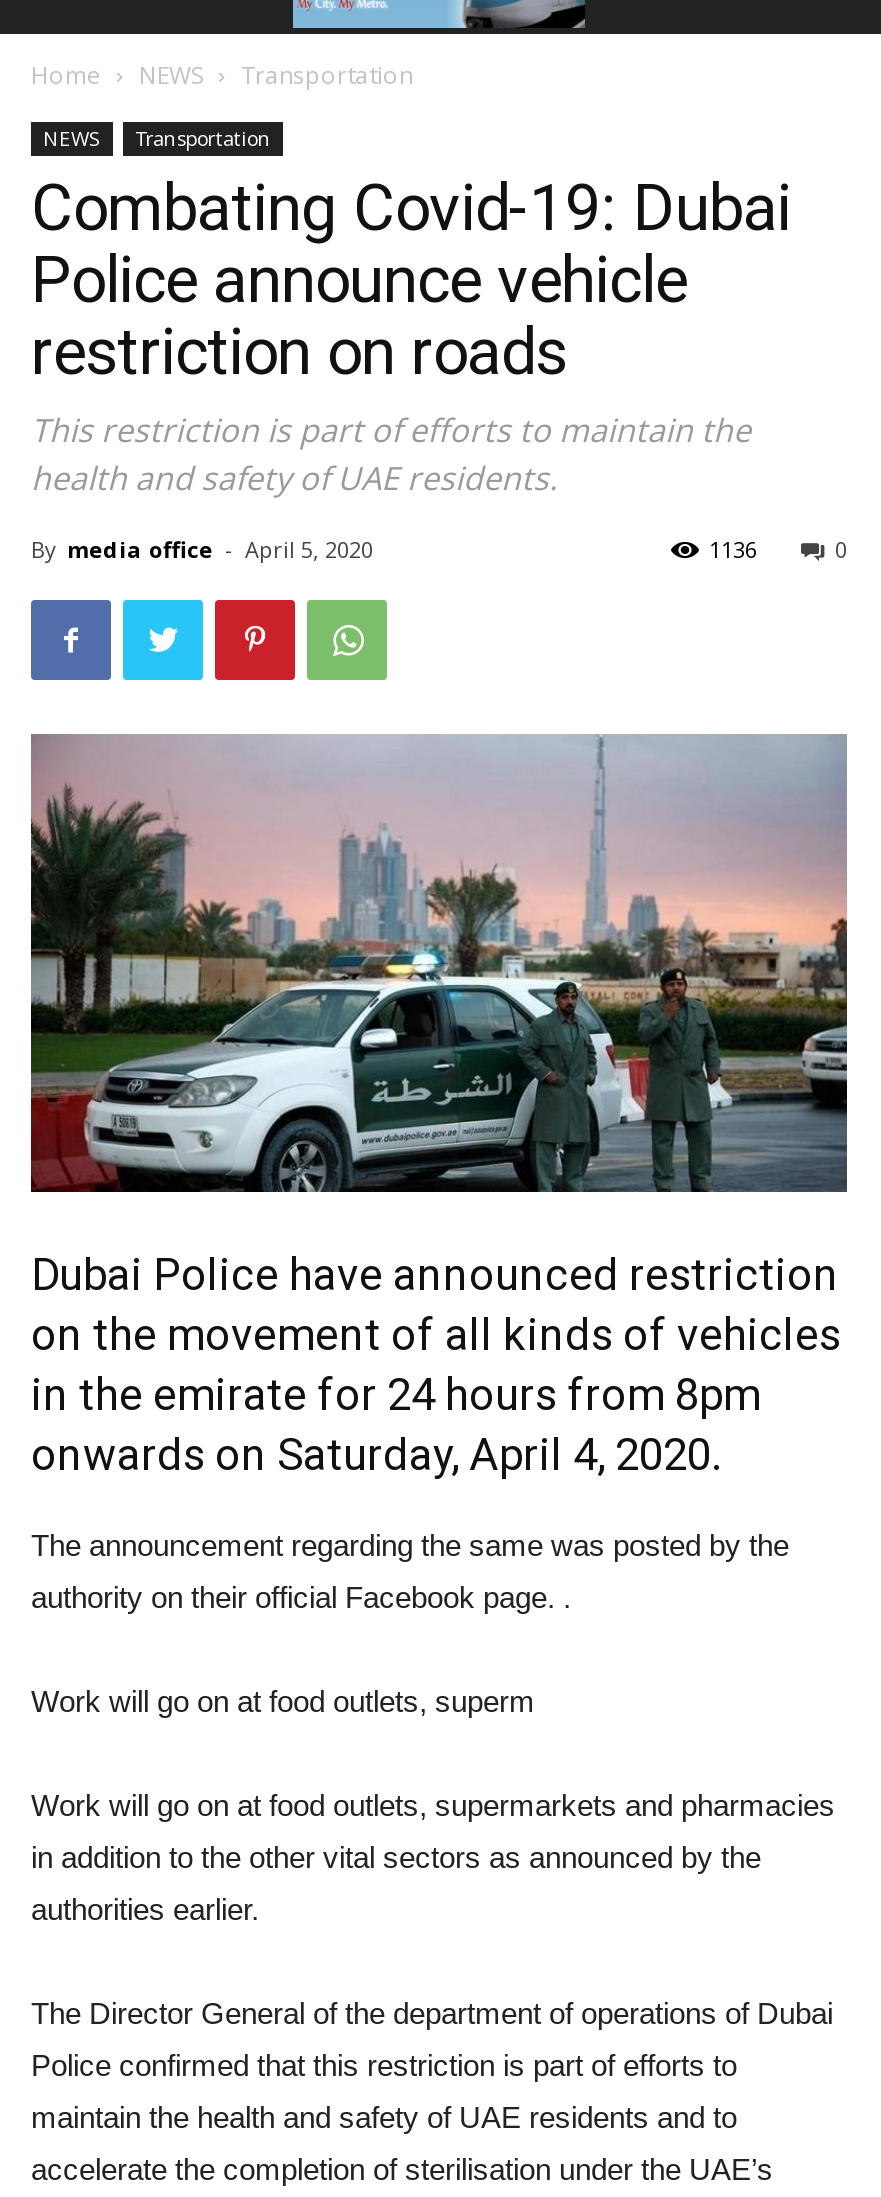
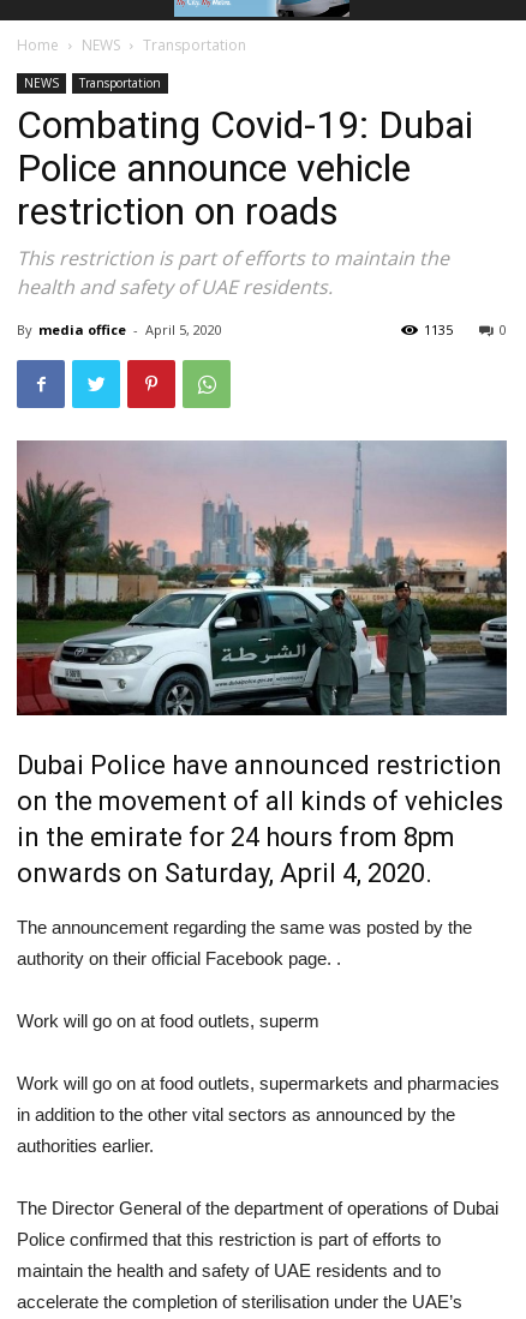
[709,534,757,564] 1136 -> [424,320,453,338] 1135

